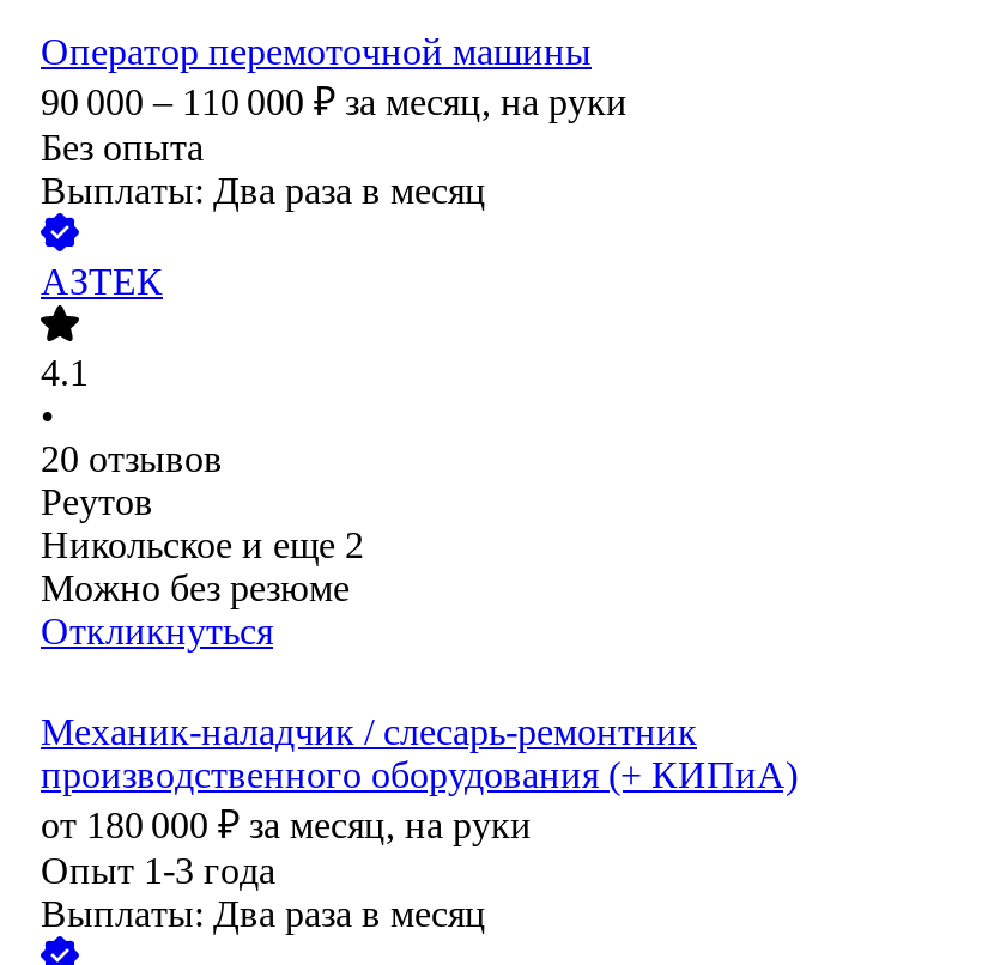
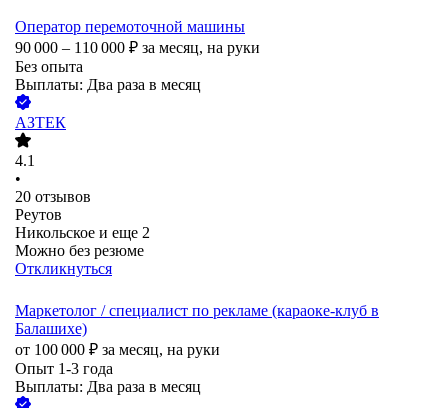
[41,712,798,846] Механик-наладчик / слесарь-ремонтник | производственного оборудования (+ КИПиА) | от 180 000 ₽ за месяц, на руки -> [15,302,379,358] Маркетолог / специалист по рекламе (караоке-клуб в | Балашихе) | от 100 000 ₽ за месяц, на руки

